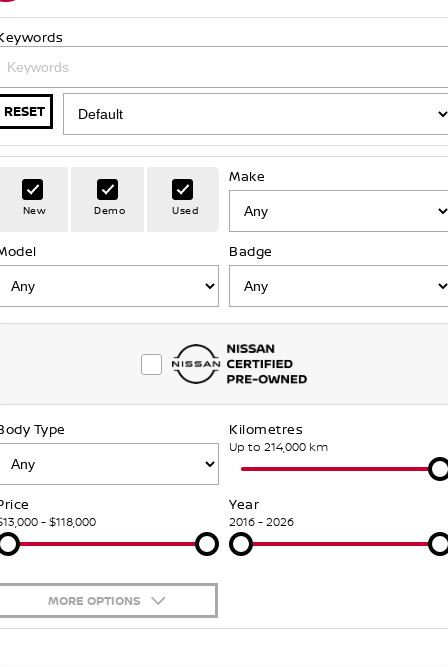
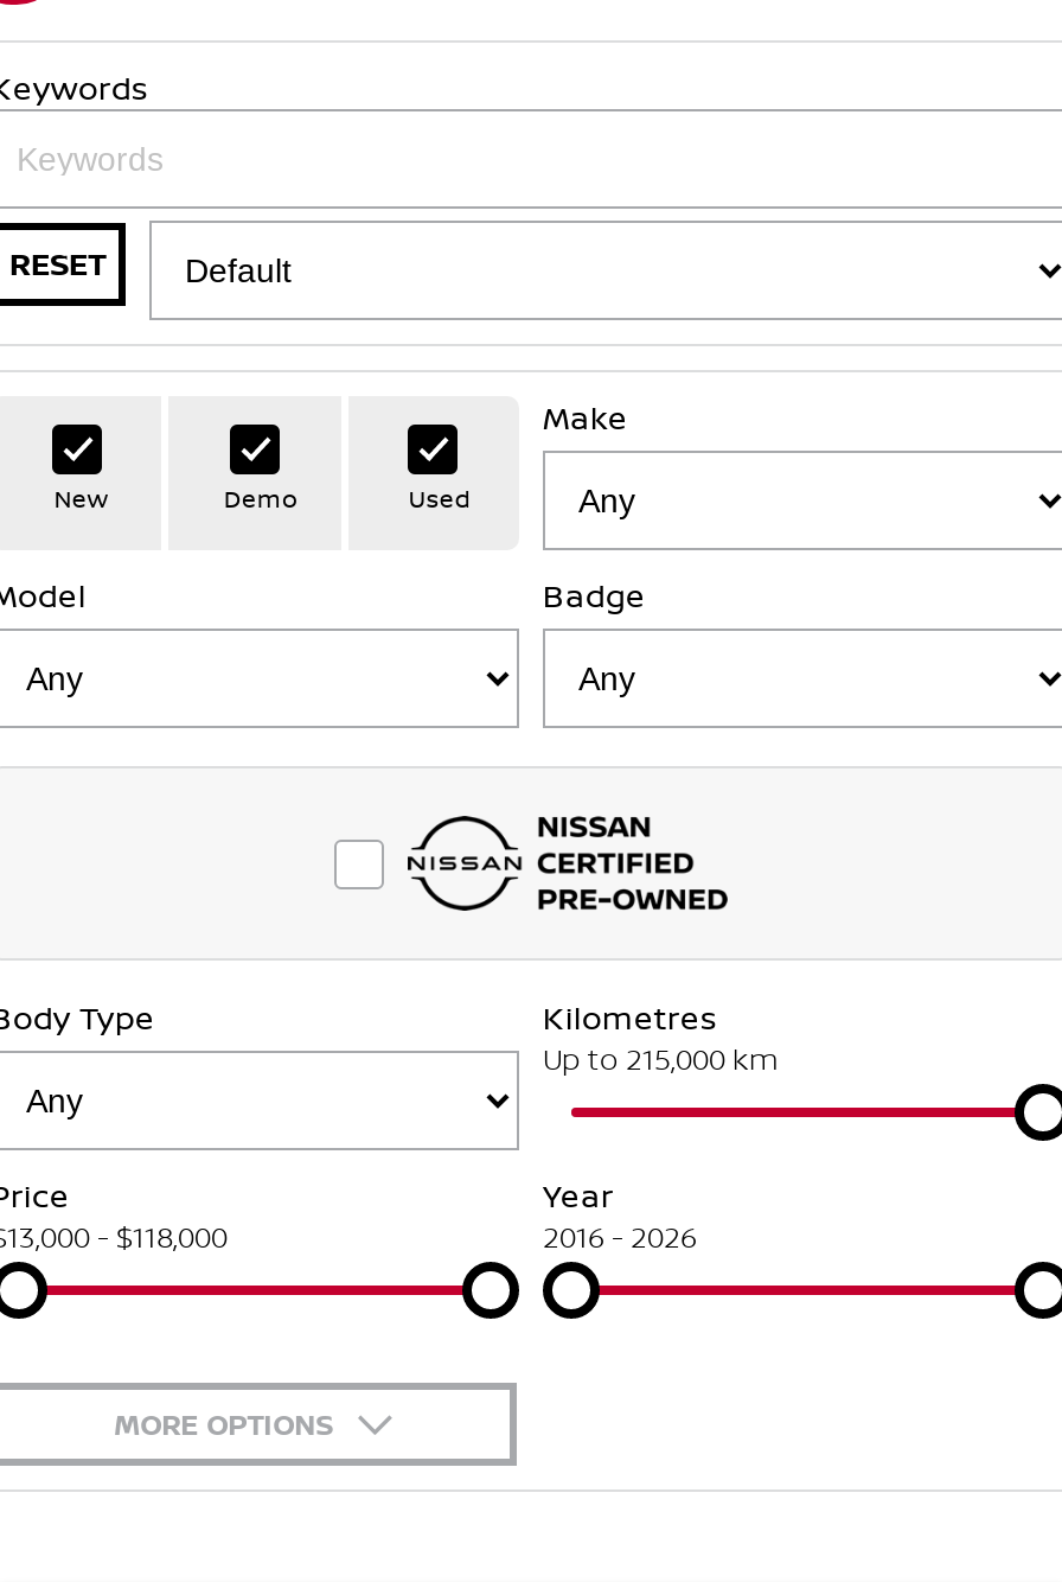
[229,438,328,455] Up to 214,000 km -> [543,1039,778,1079] Up to 215,000 km

